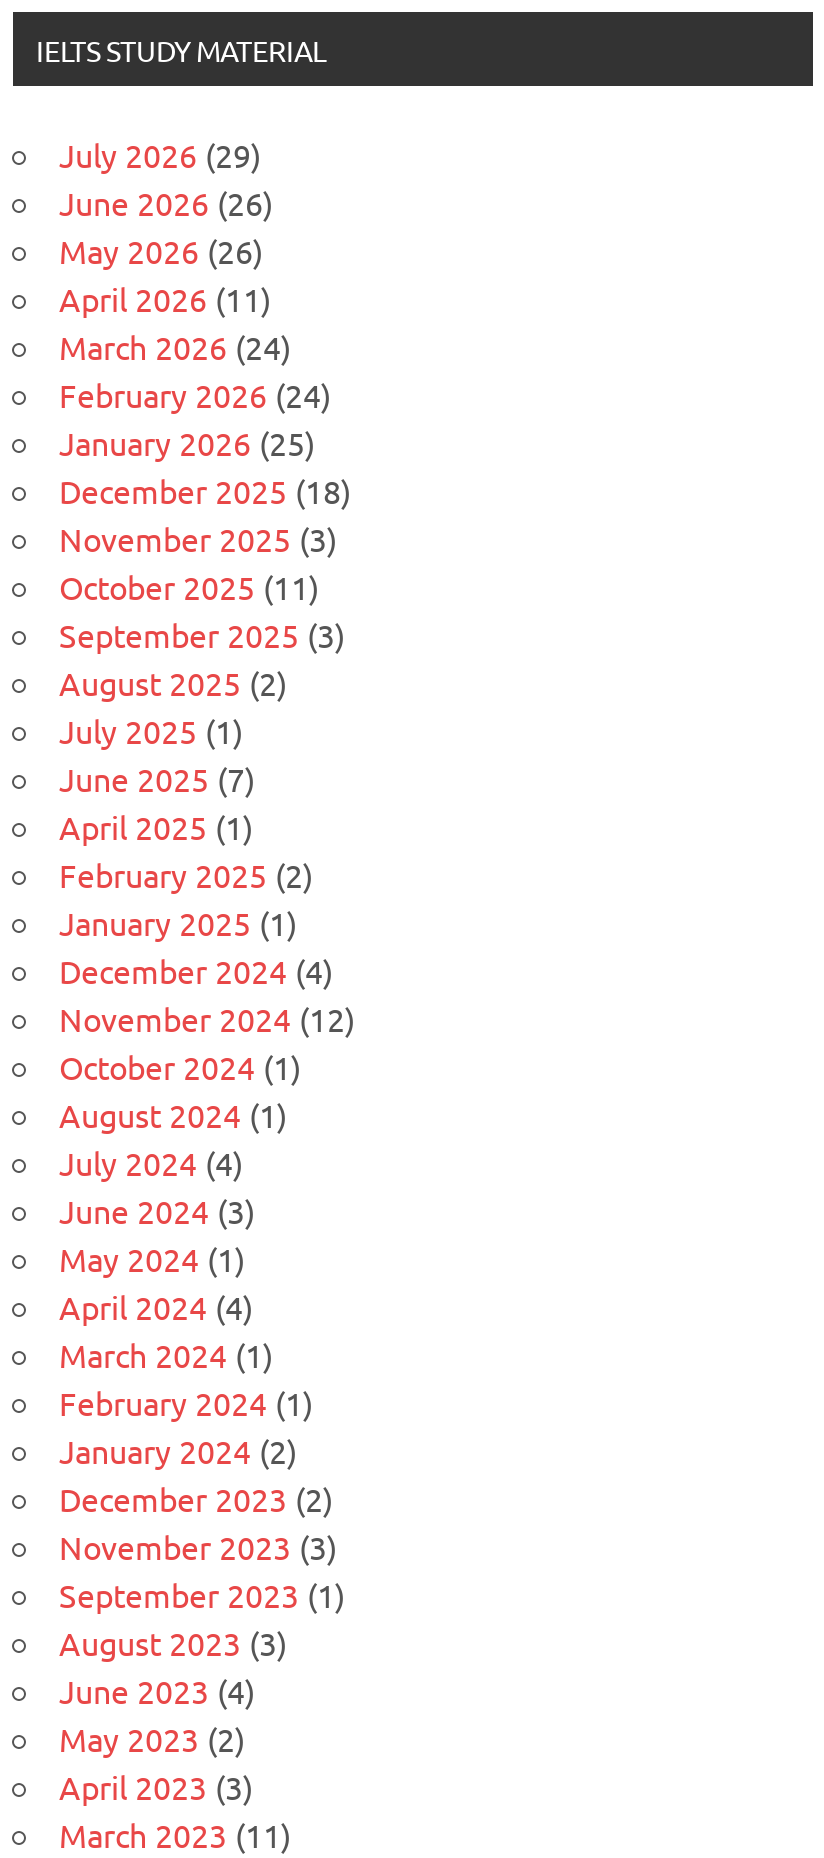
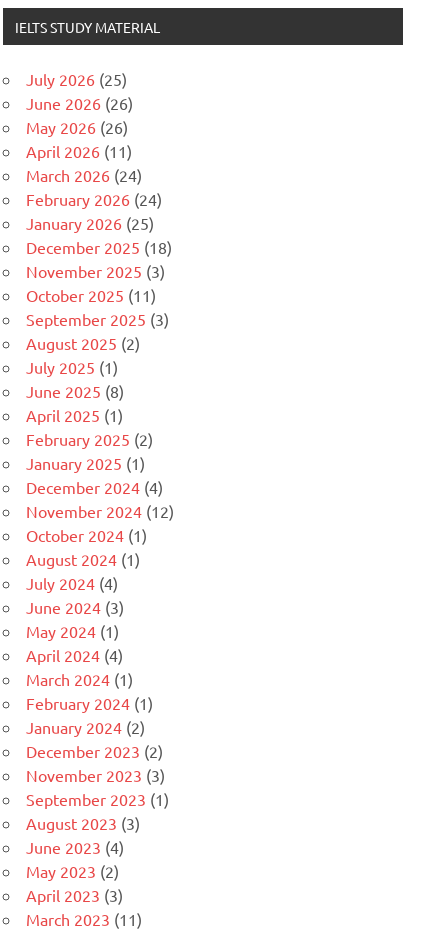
[59,134,261,174] July 2026 (29) -> [26,69,127,89] July 2026 (25)
[59,758,255,798] June 2025 (7) -> [26,381,124,401] June 2025 (8)

